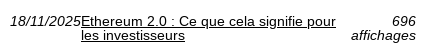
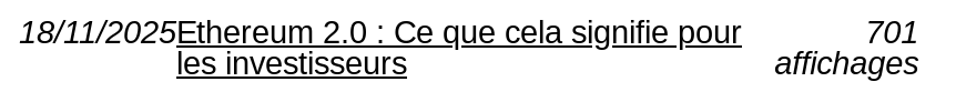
[392,13,416,29] 696 -> [865,14,919,50] 701

